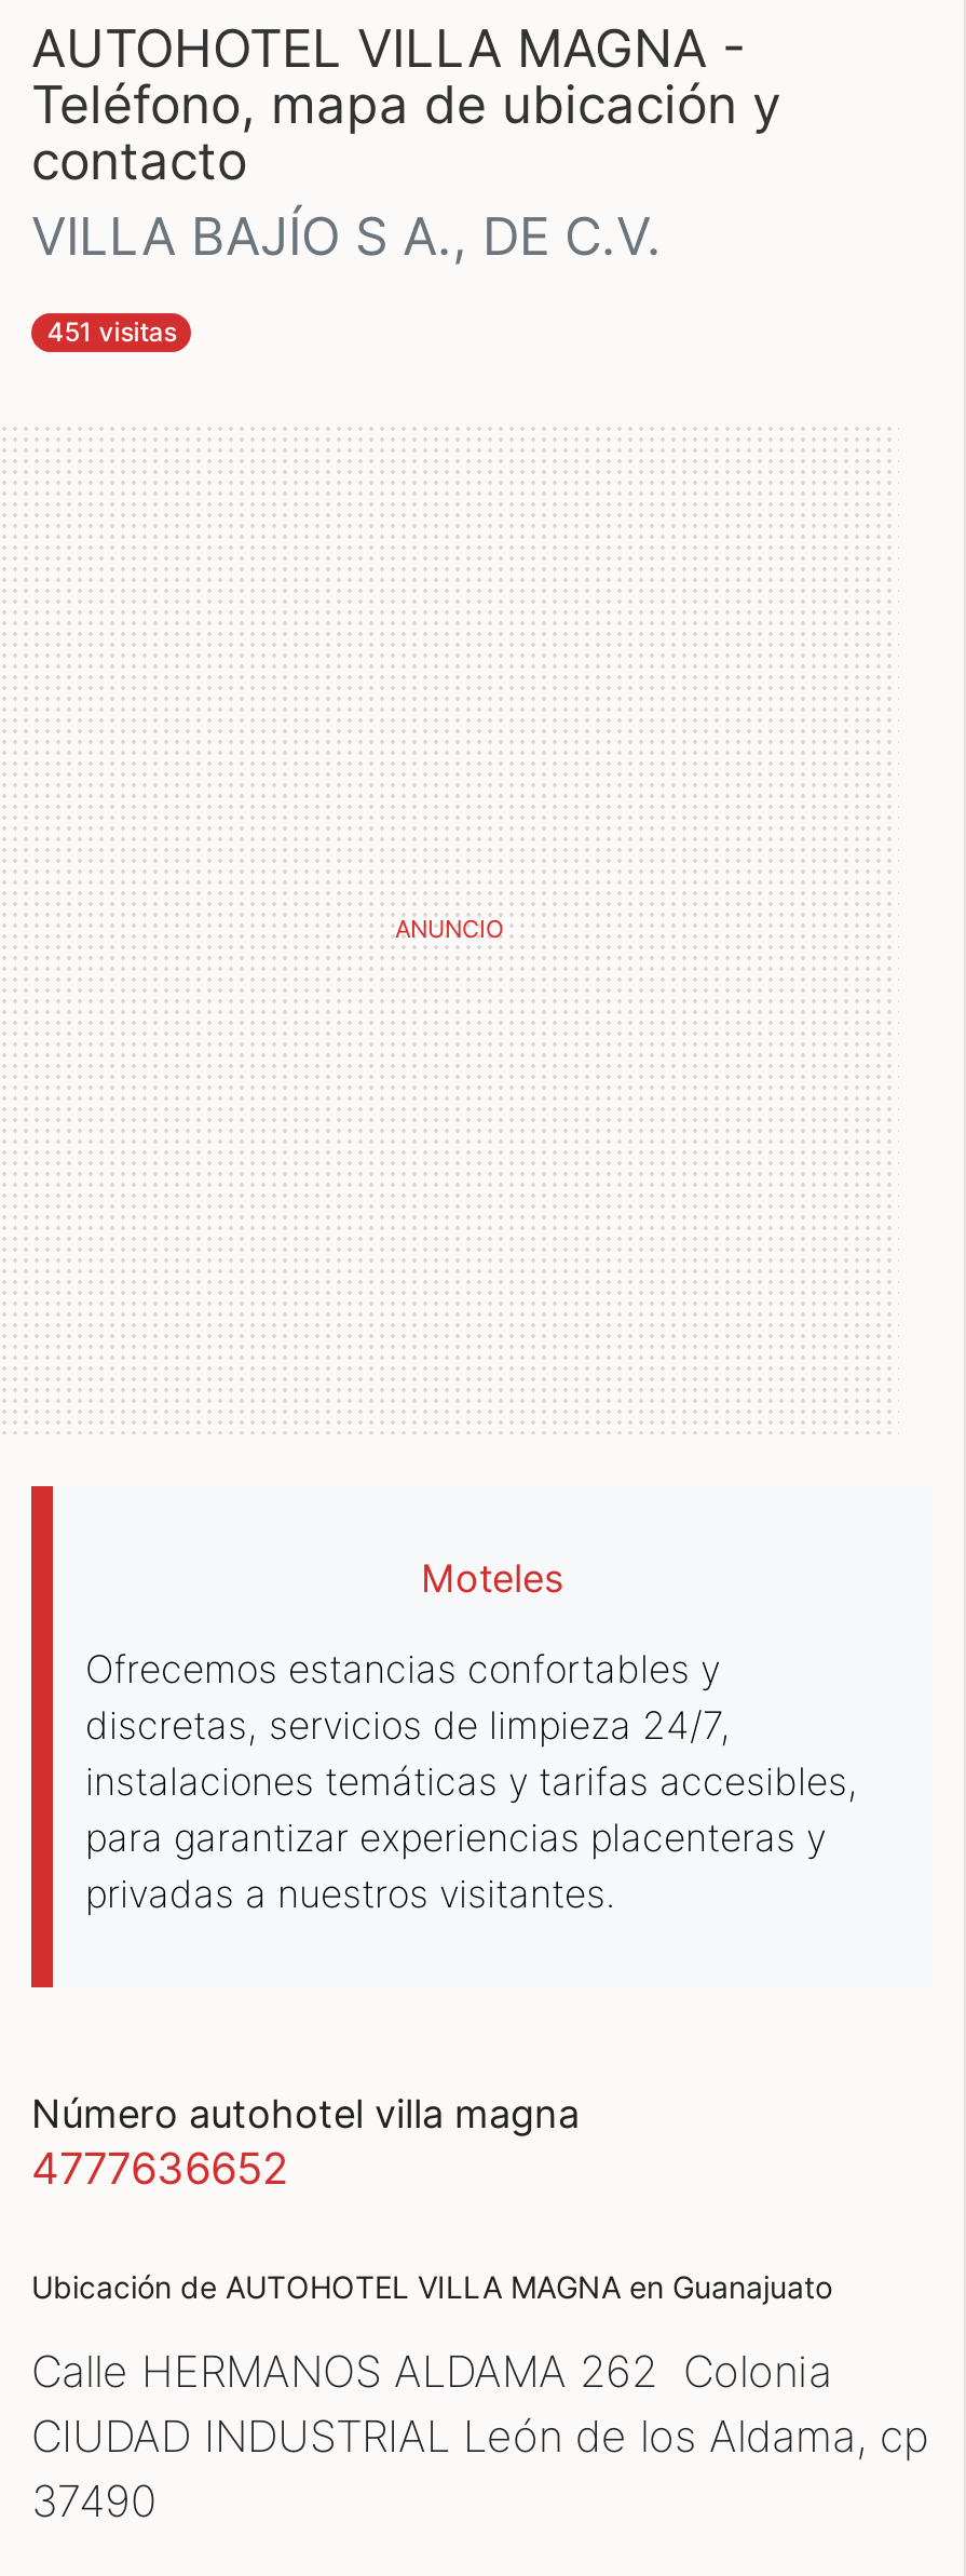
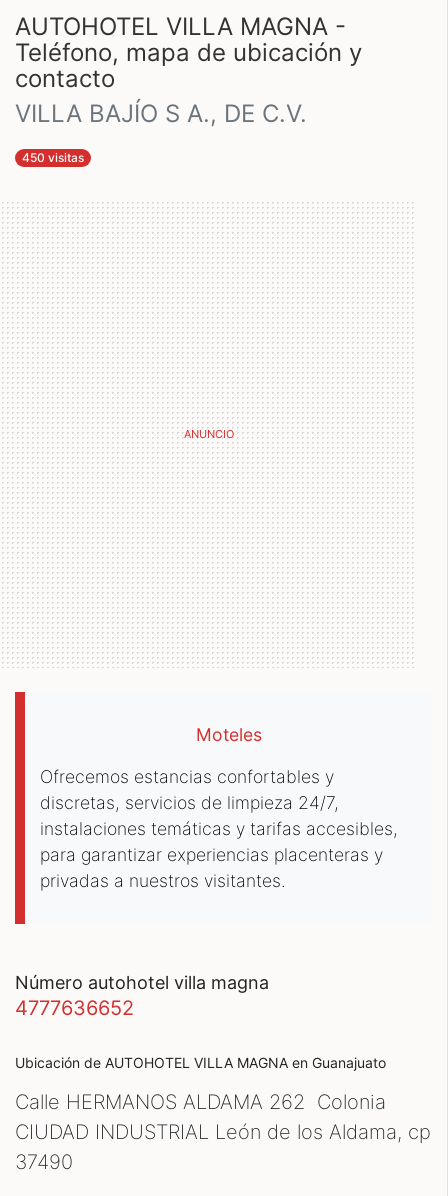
[47,315,176,348] 451 visitas -> [22,150,84,165] 450 visitas

